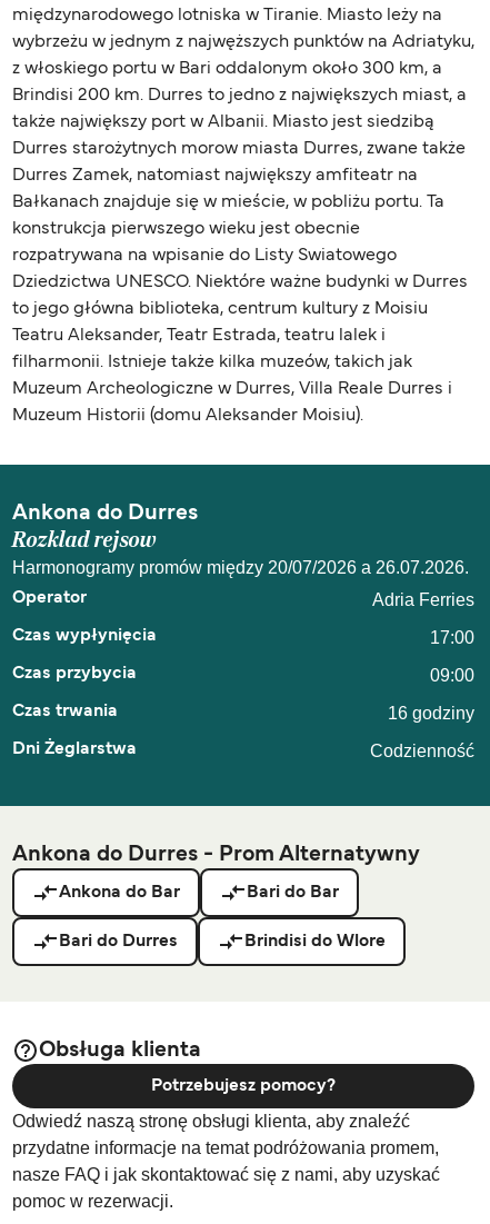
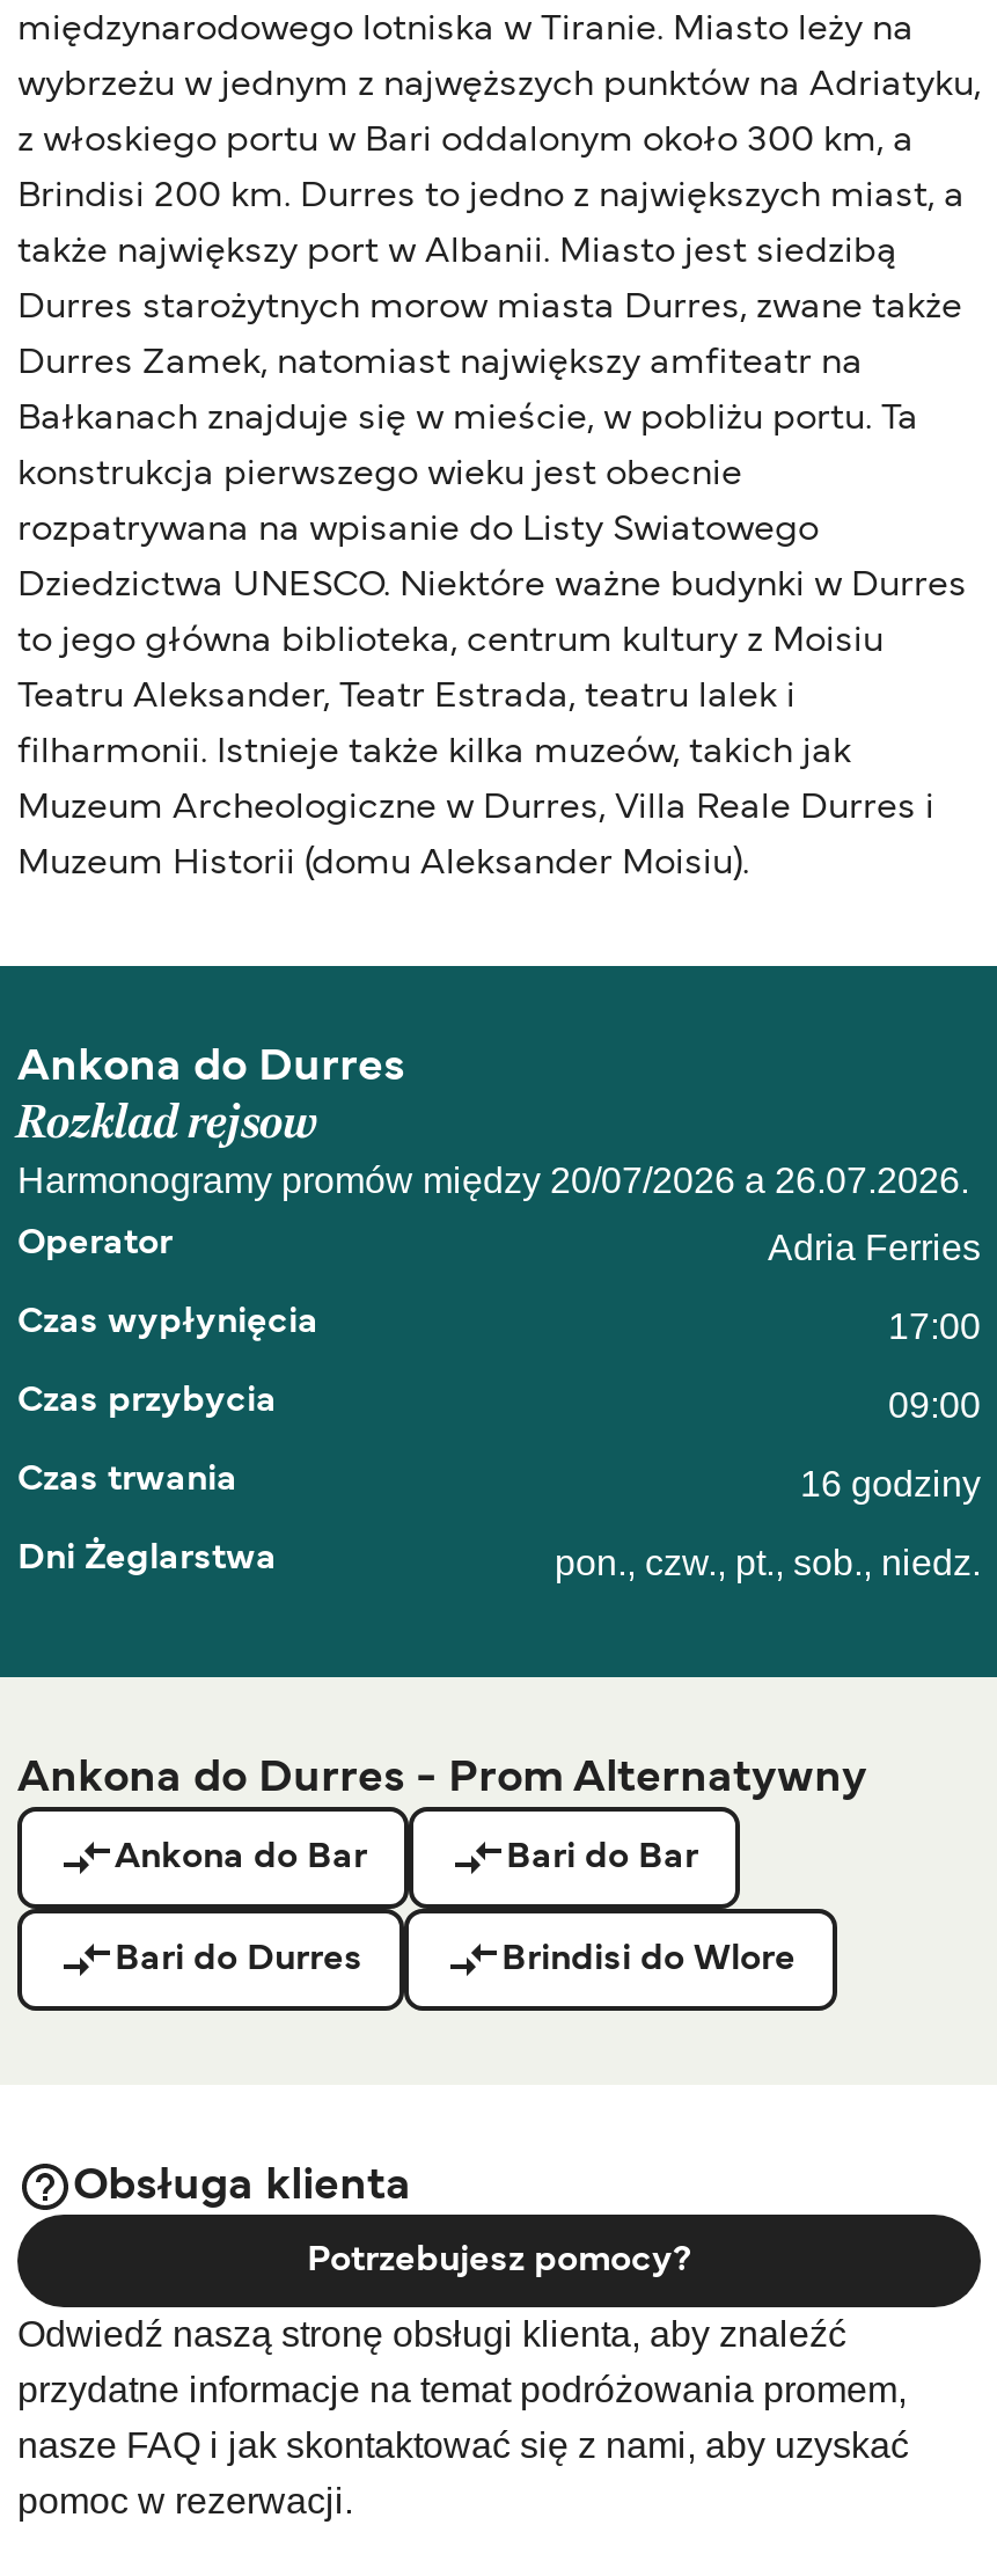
[370,742,474,761] Codzienność -> [555,1544,981,1583] pon., czw., pt., sob., niedz.

